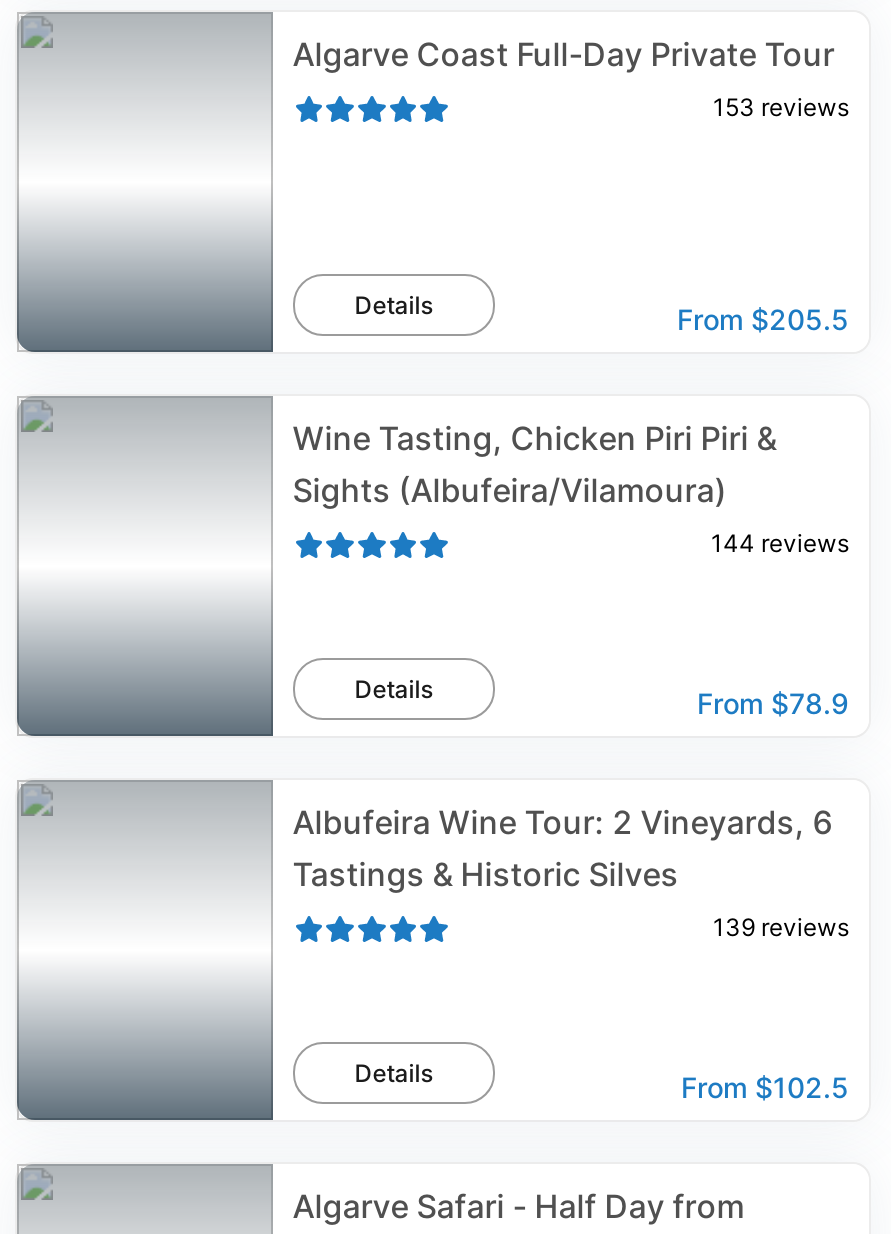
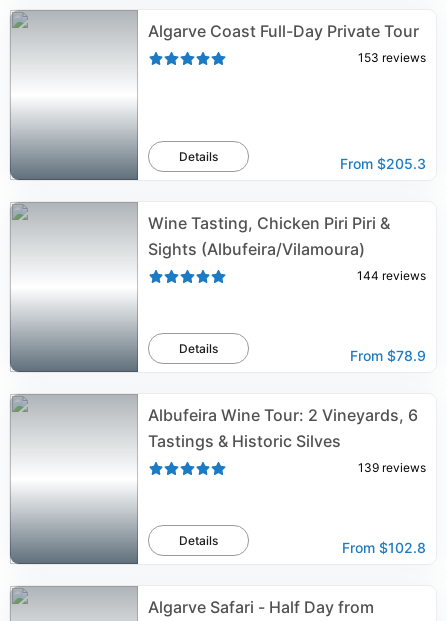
[677,302,849,336] From $205.5 -> [340,155,426,172] From $205.3
[681,1070,849,1104] From $102.5 -> [342,539,426,556] From $102.8

